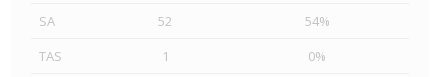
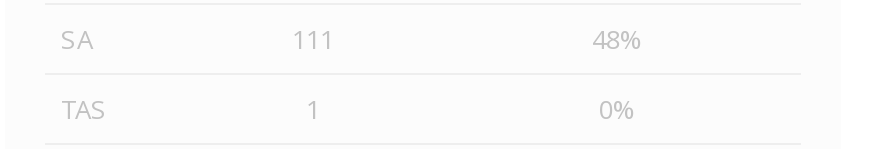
[158,12,172,30] 52 -> [292,21,334,57] 111
[304,12,329,30] 54% -> [592,21,642,57] 48%

